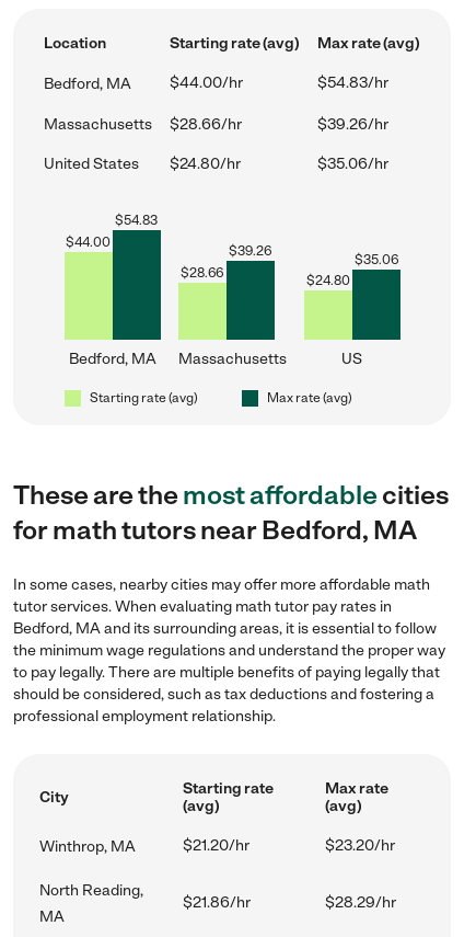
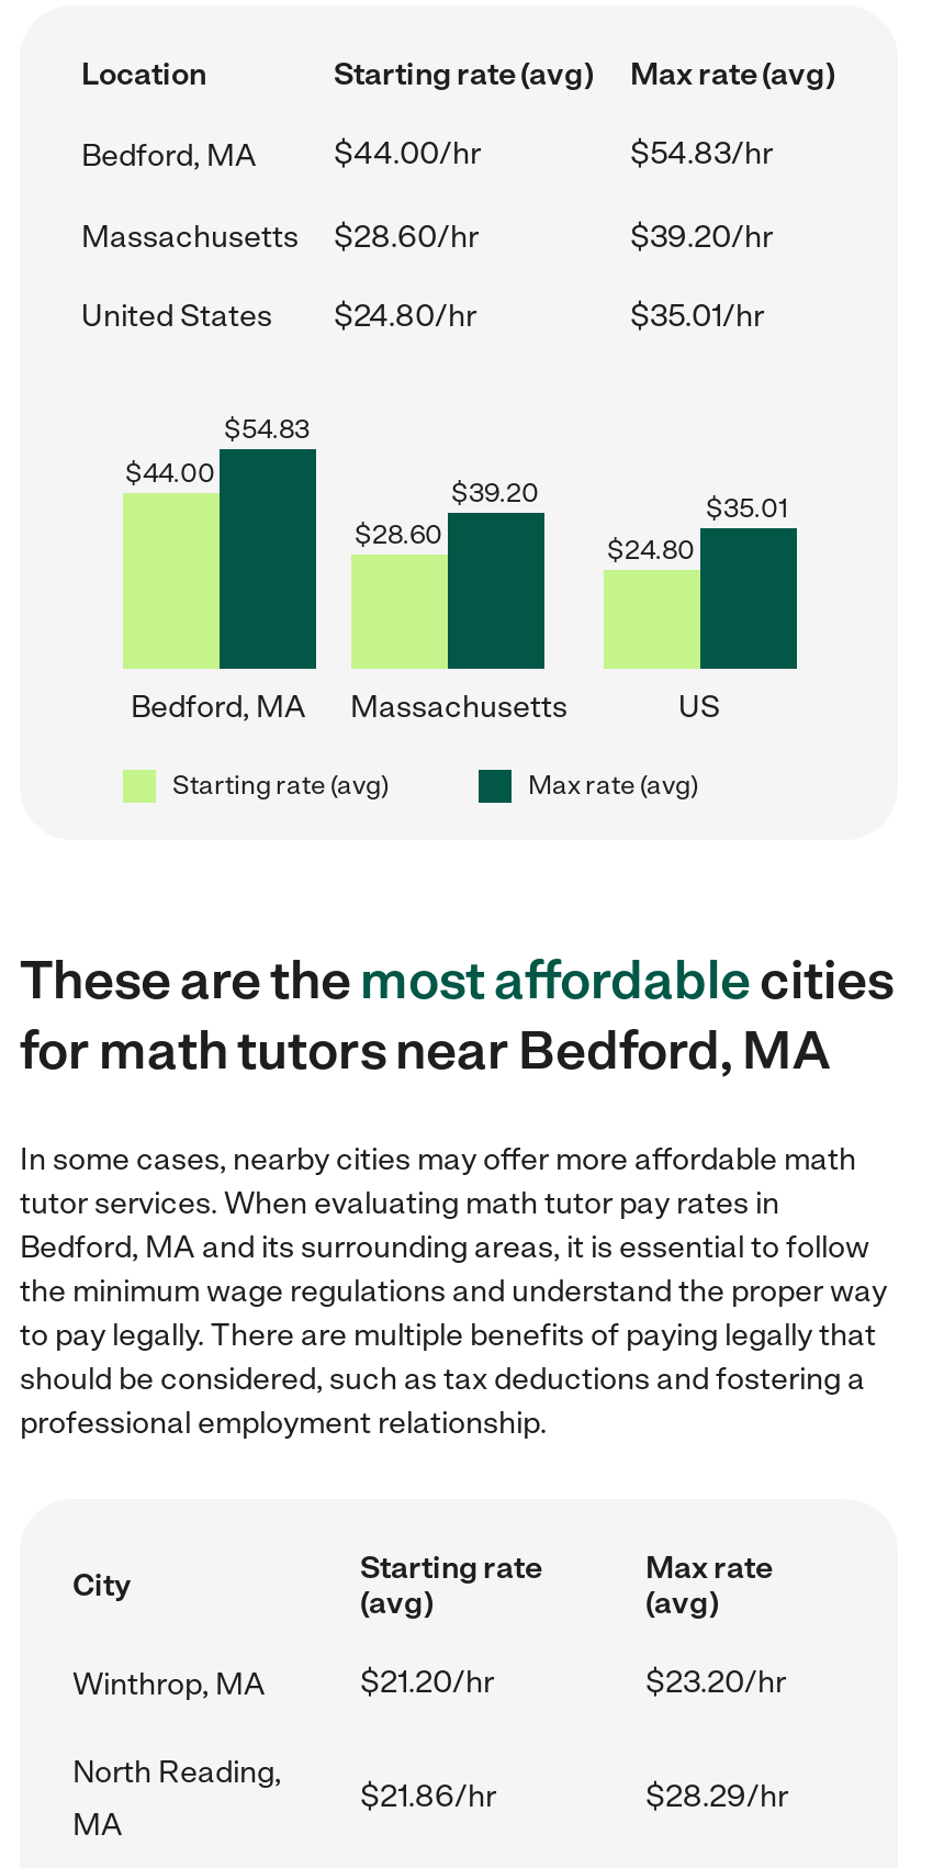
[170,115,388,134] $28.66/hr | $39.26/hr -> [334,219,773,256] $28.60/hr | $39.20/hr
[317,155,388,173] $35.06/hr -> [630,298,764,335] $35.01/hr
[229,243,271,259] $39.26 -> [451,478,539,508] $39.20
[354,252,398,267] $35.06 -> [706,493,789,524] $35.01
[181,265,223,281] $28.66 -> [355,519,442,550] $28.60

